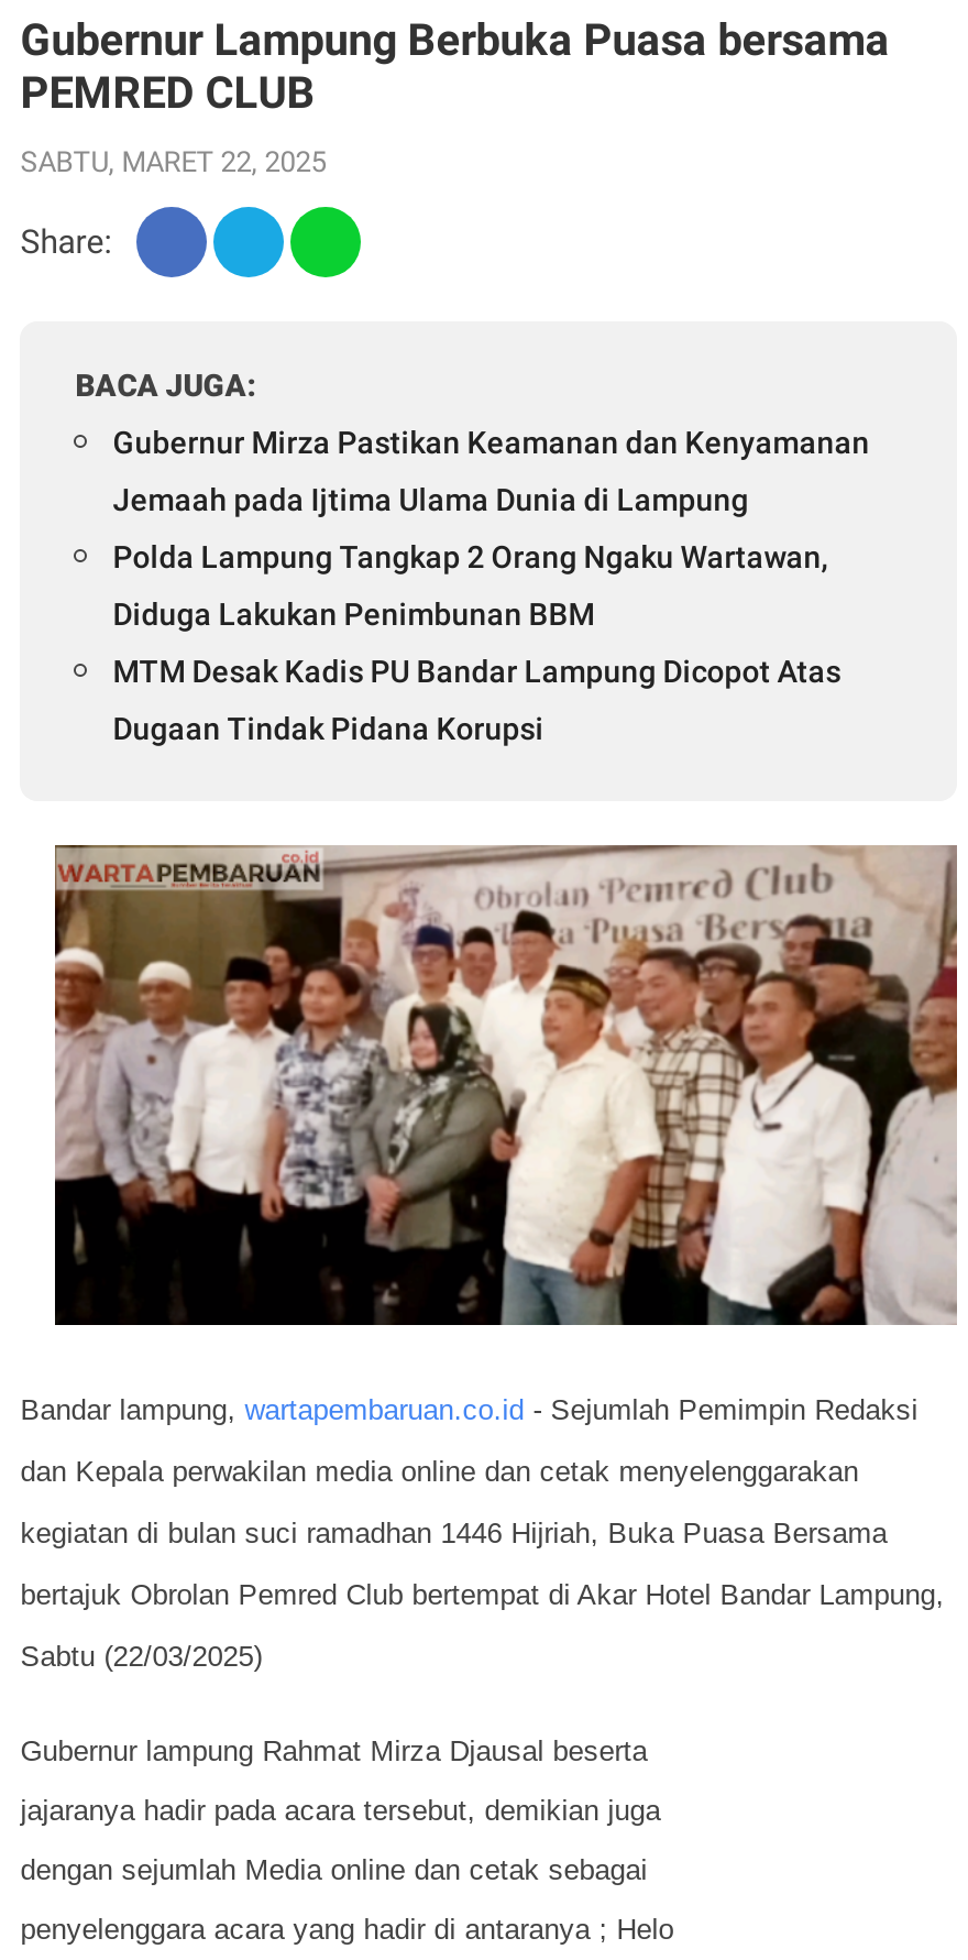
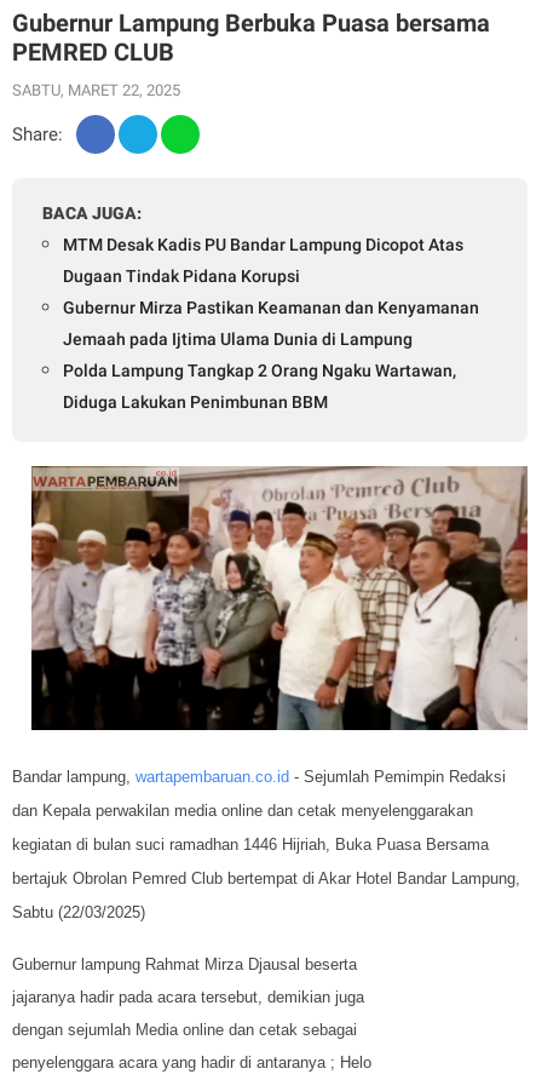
moved [113,424,869,631] -> [63,297,479,411]: Gubernur Mirza Pastikan Keamanan dan Kenyamanan | Jemaah pada Ijtima Ulama Dunia di Lampung | Polda Lampung Tangkap 2 Orang Ngaku Wartawan, | Diduga Lakukan Penimbunan BBM
moved [113,653,841,745] -> [63,234,464,285]: MTM Desak Kadis PU Bandar Lampung Dicopot Atas | Dugaan Tindak Pidana Korupsi

